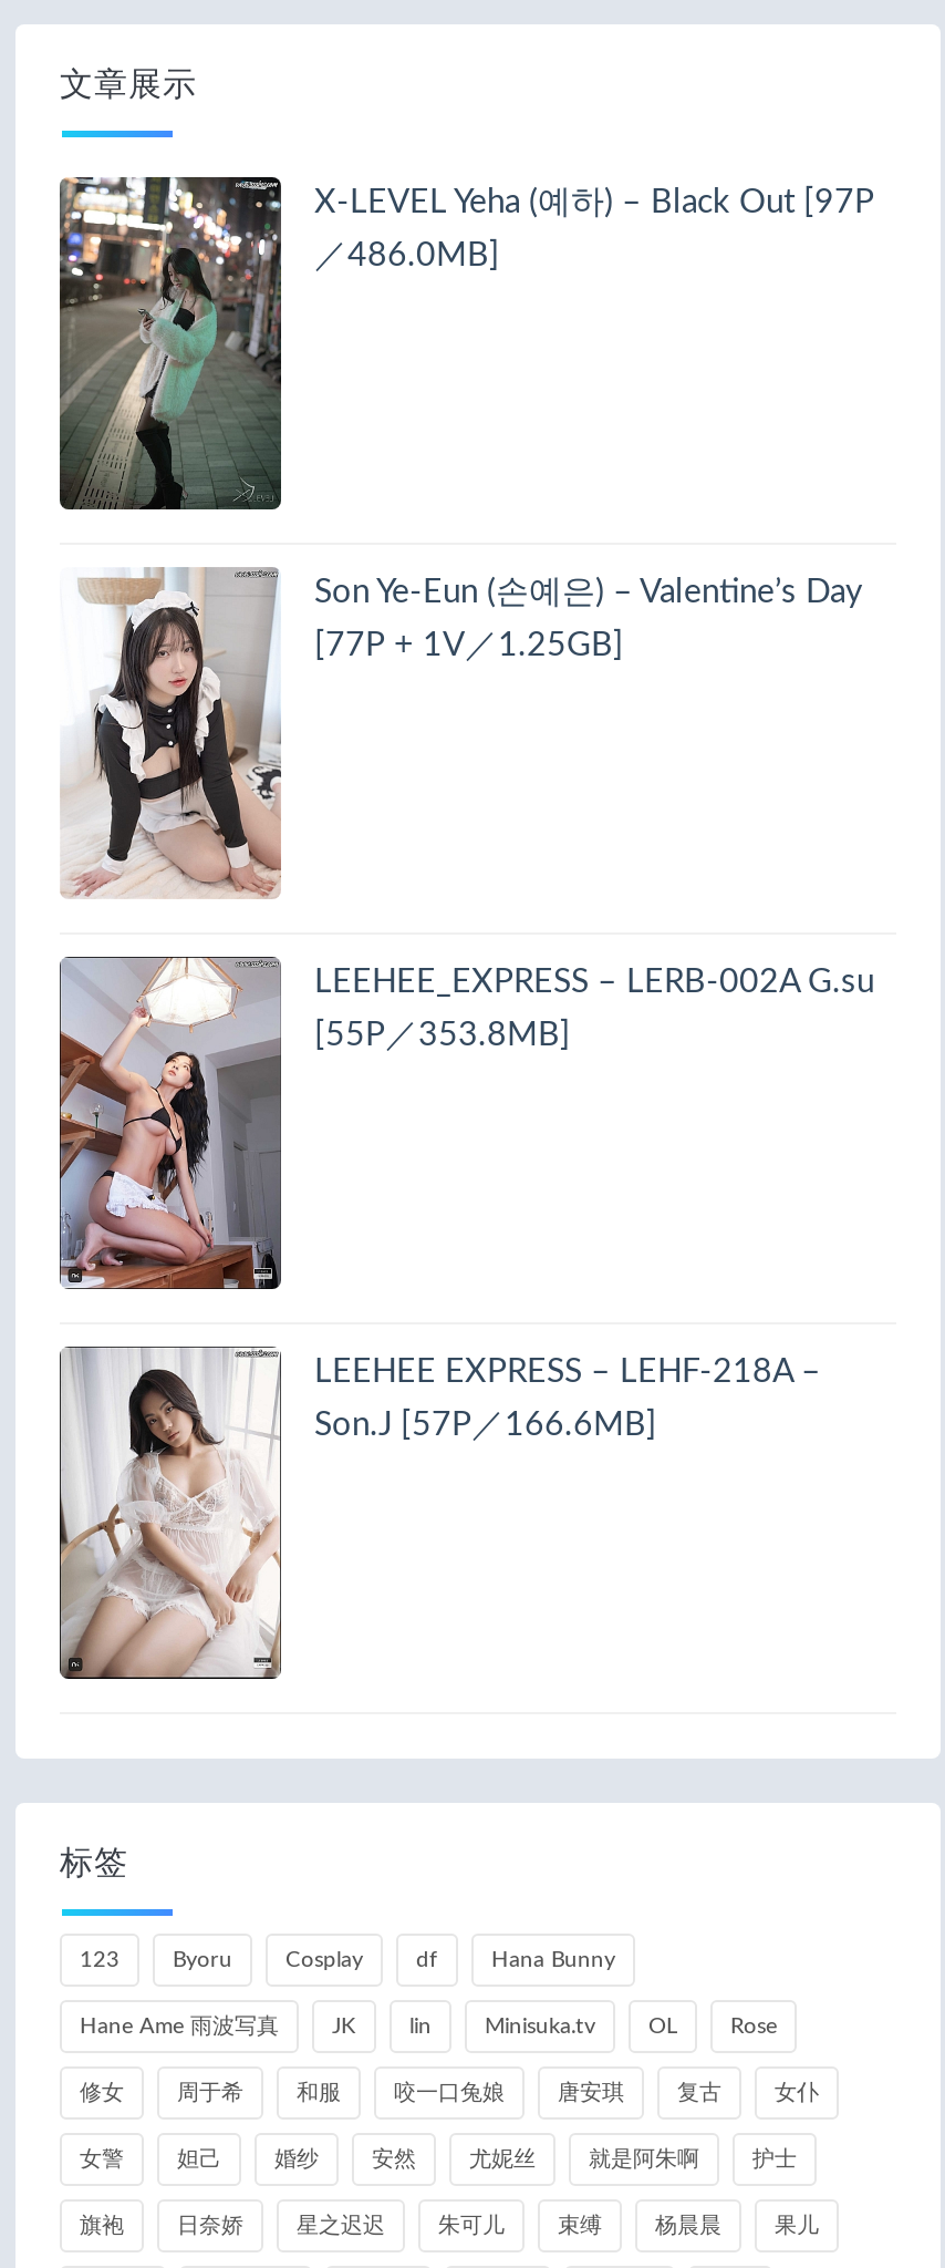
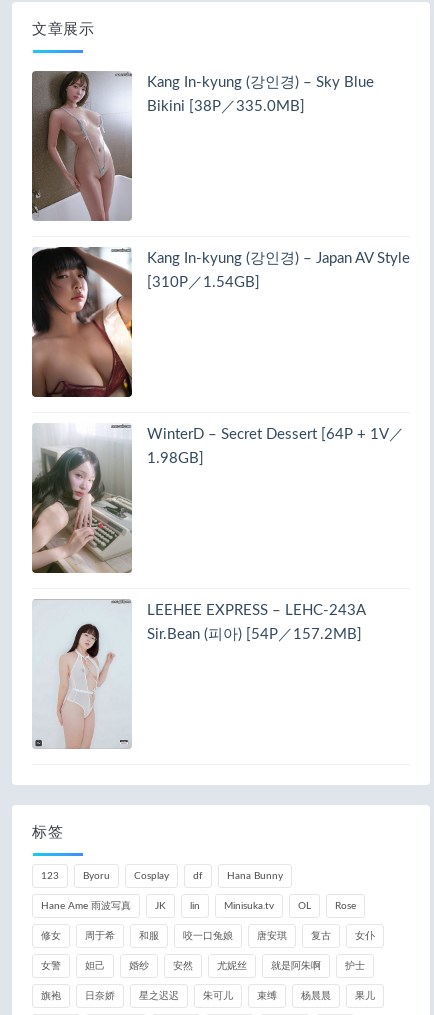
[60,175,874,512] [image] | X-LEVEL Yeha (예하) – Black Out [97P -> [32,71,374,222] [image] | Kang In-kyung (강인경) – Sky Blue
[314,239,500,272] ／486.0MB] -> [147,99,305,114] Bikini [38P／335.0MB]
[60,567,863,899] [image] | Son Ye-Eun (손예은) – Valentine’s Day -> [31,246,410,398] [image] | Kang In-kyung (강인경) – Japan AV Style
[314,628,624,662] [77P + 1V／1.25GB] -> [147,275,260,290] [310P／1.54GB]
[58,955,874,1291] [image] | LEEHEE_EXPRESS – LERB-002A G.su -> [31,423,404,574] [image] | WinterD – Secret Dessert [64P + 1V／
[314,1018,571,1051] [55P／353.8MB] -> [147,451,204,466] 1.98GB]
[58,1347,821,1681] [image] | LEEHEE EXPRESS – LEHF-218A – -> [32,600,365,749] [image] | LEEHEE EXPRESS – LEHC-243A
[314,1408,657,1441] Son.J [57P／166.6MB] -> [147,627,362,642] Sir.Bean (피아) [54P／157.2MB]

